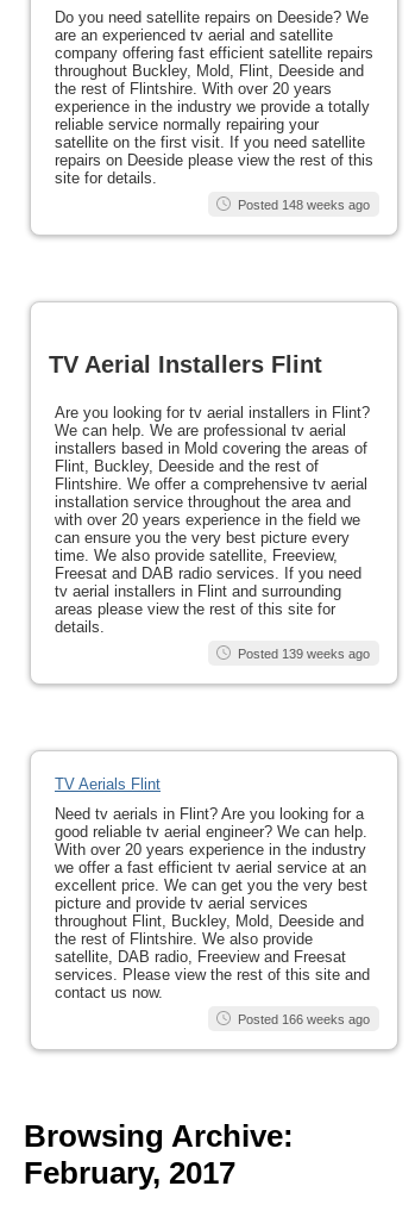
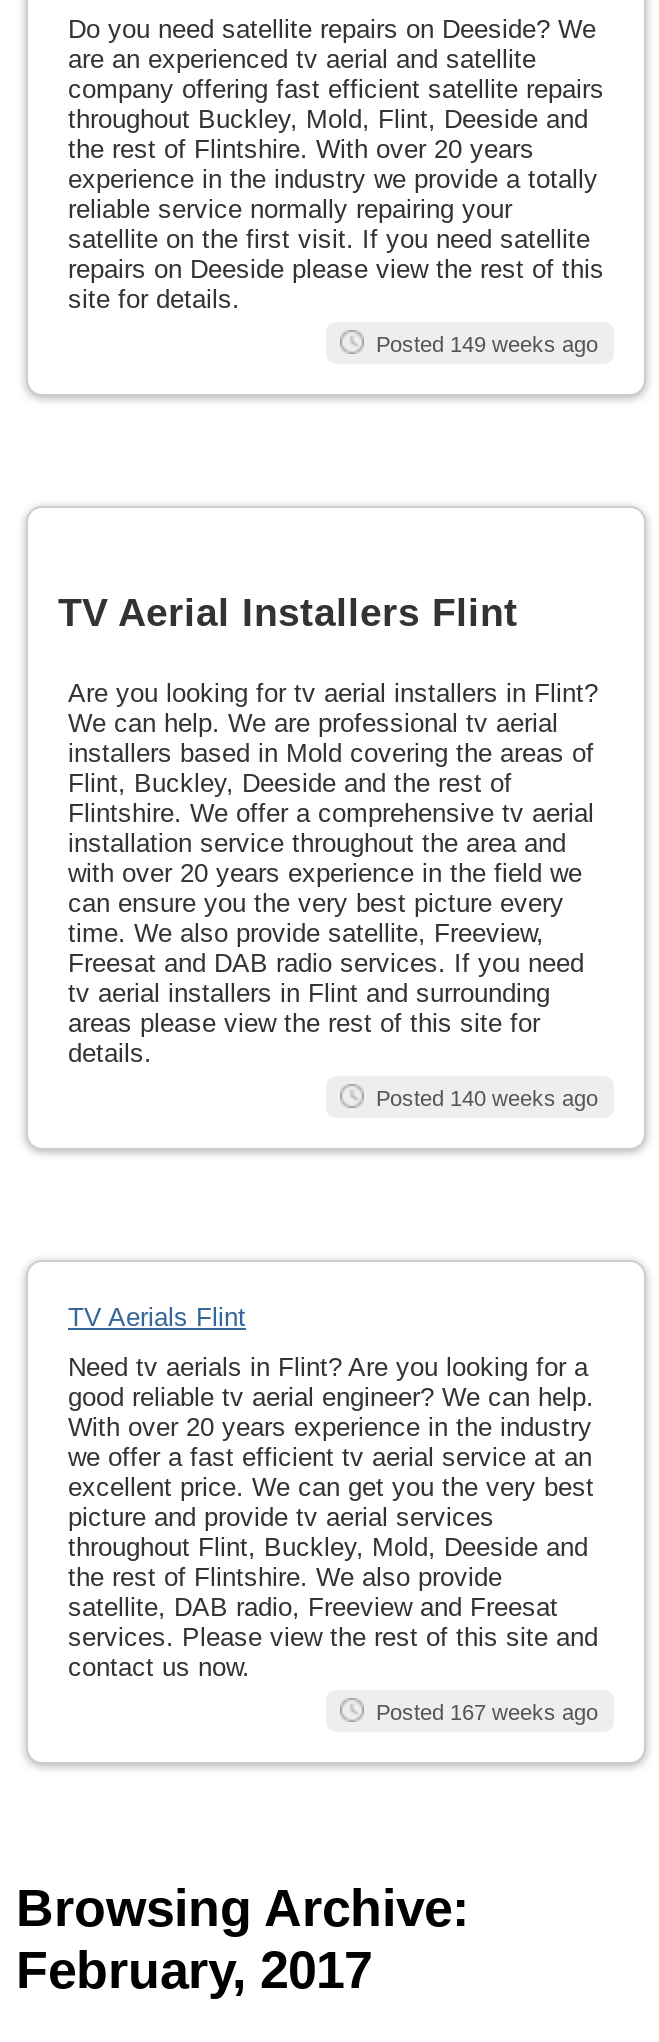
[238,197,370,212] Posted 148 weeks ago -> [376,332,598,356] Posted 149 weeks ago
[238,647,370,661] Posted 139 weeks ago -> [376,1086,598,1110] Posted 140 weeks ago
[238,1012,370,1027] Posted 166 weeks ago -> [376,1700,598,1724] Posted 167 weeks ago

